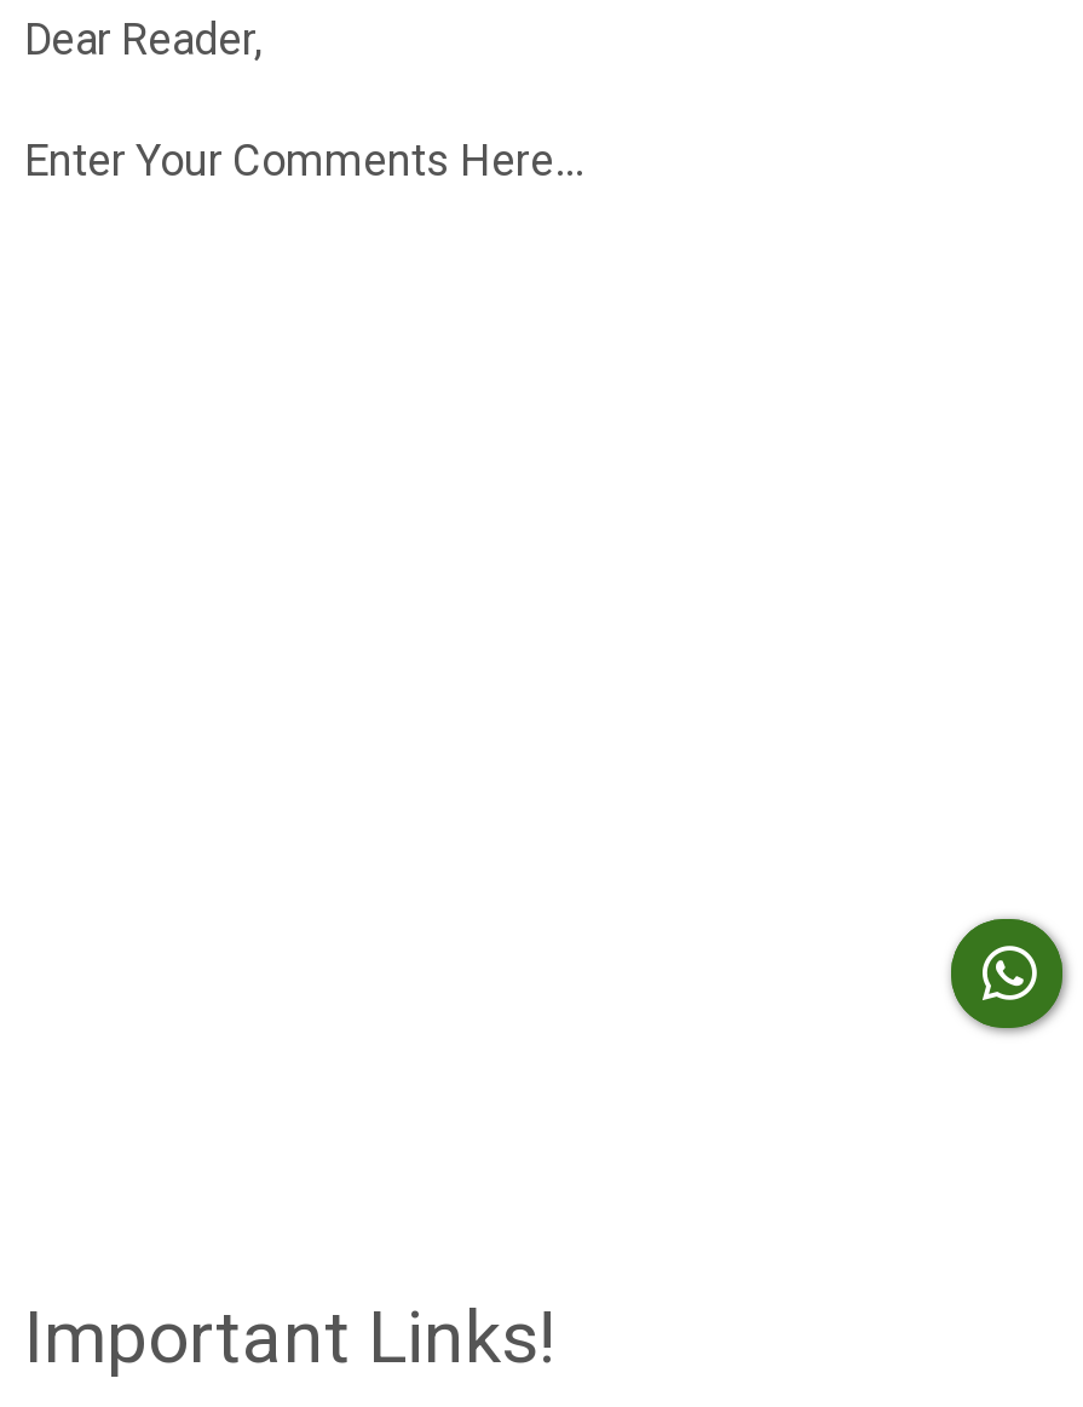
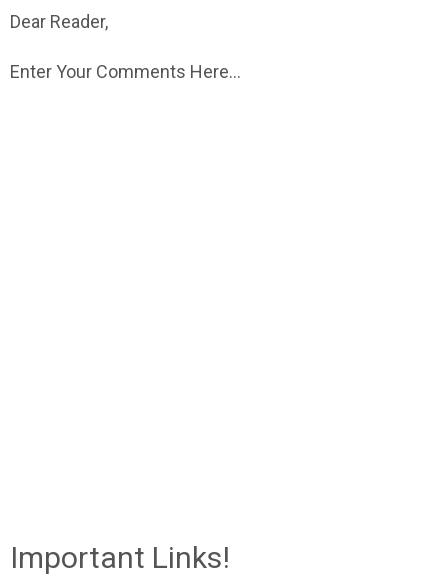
[946,914,1072,1038] [image] -> none

